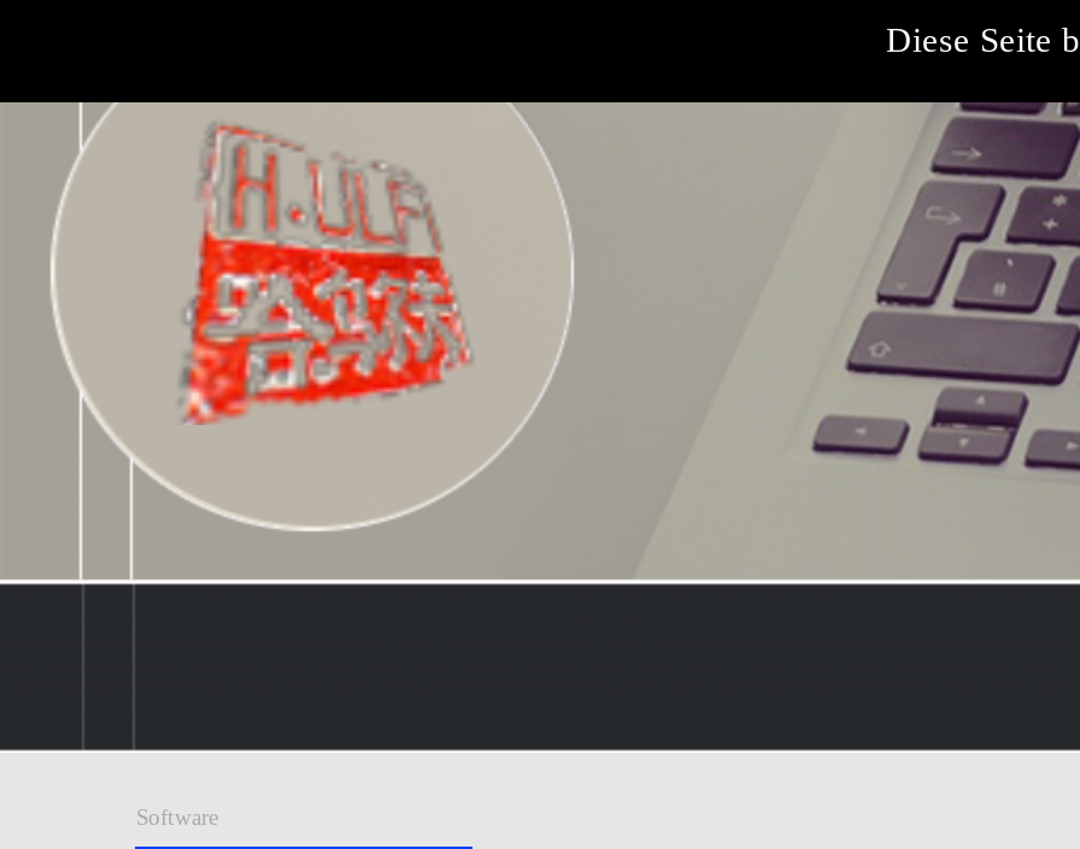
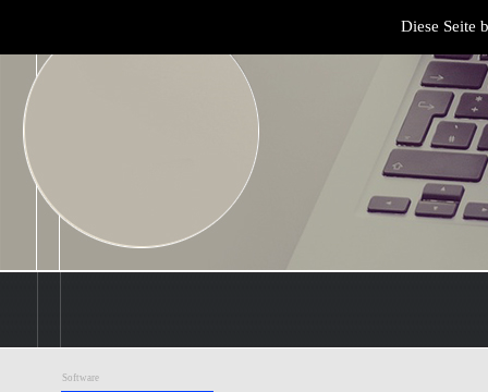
[181,124,470,425] [image] -> none

